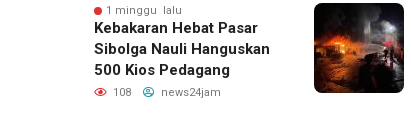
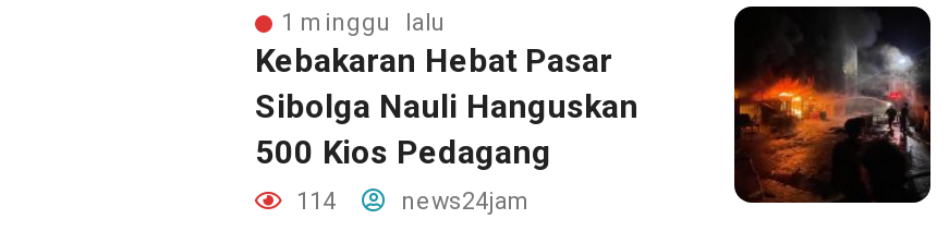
[110,86,131,99] 108 -> [290,187,336,216] 114

